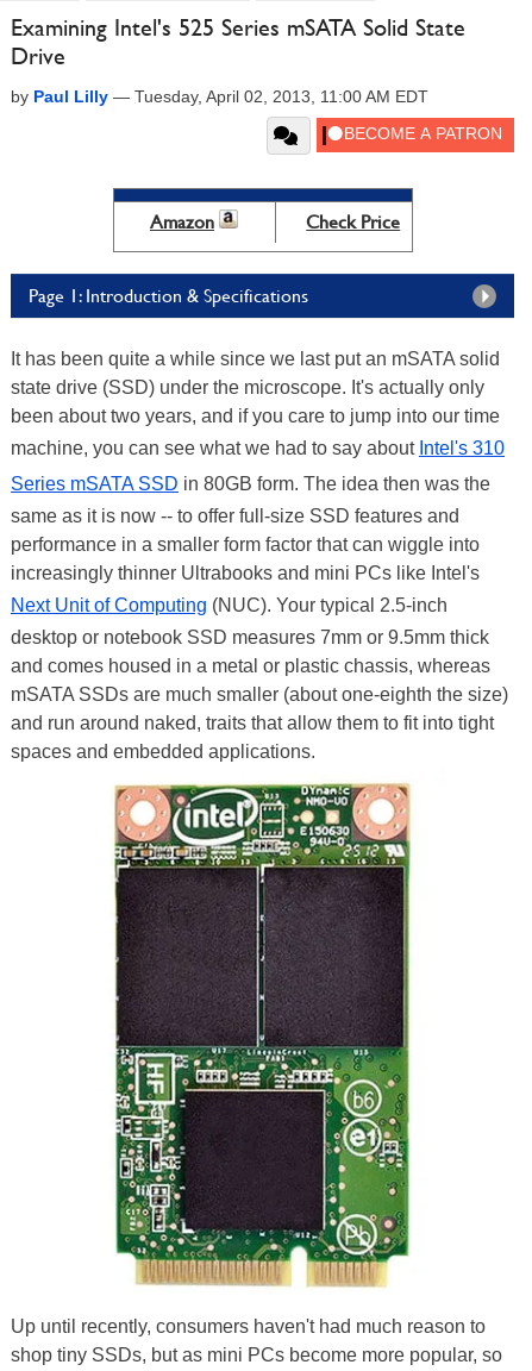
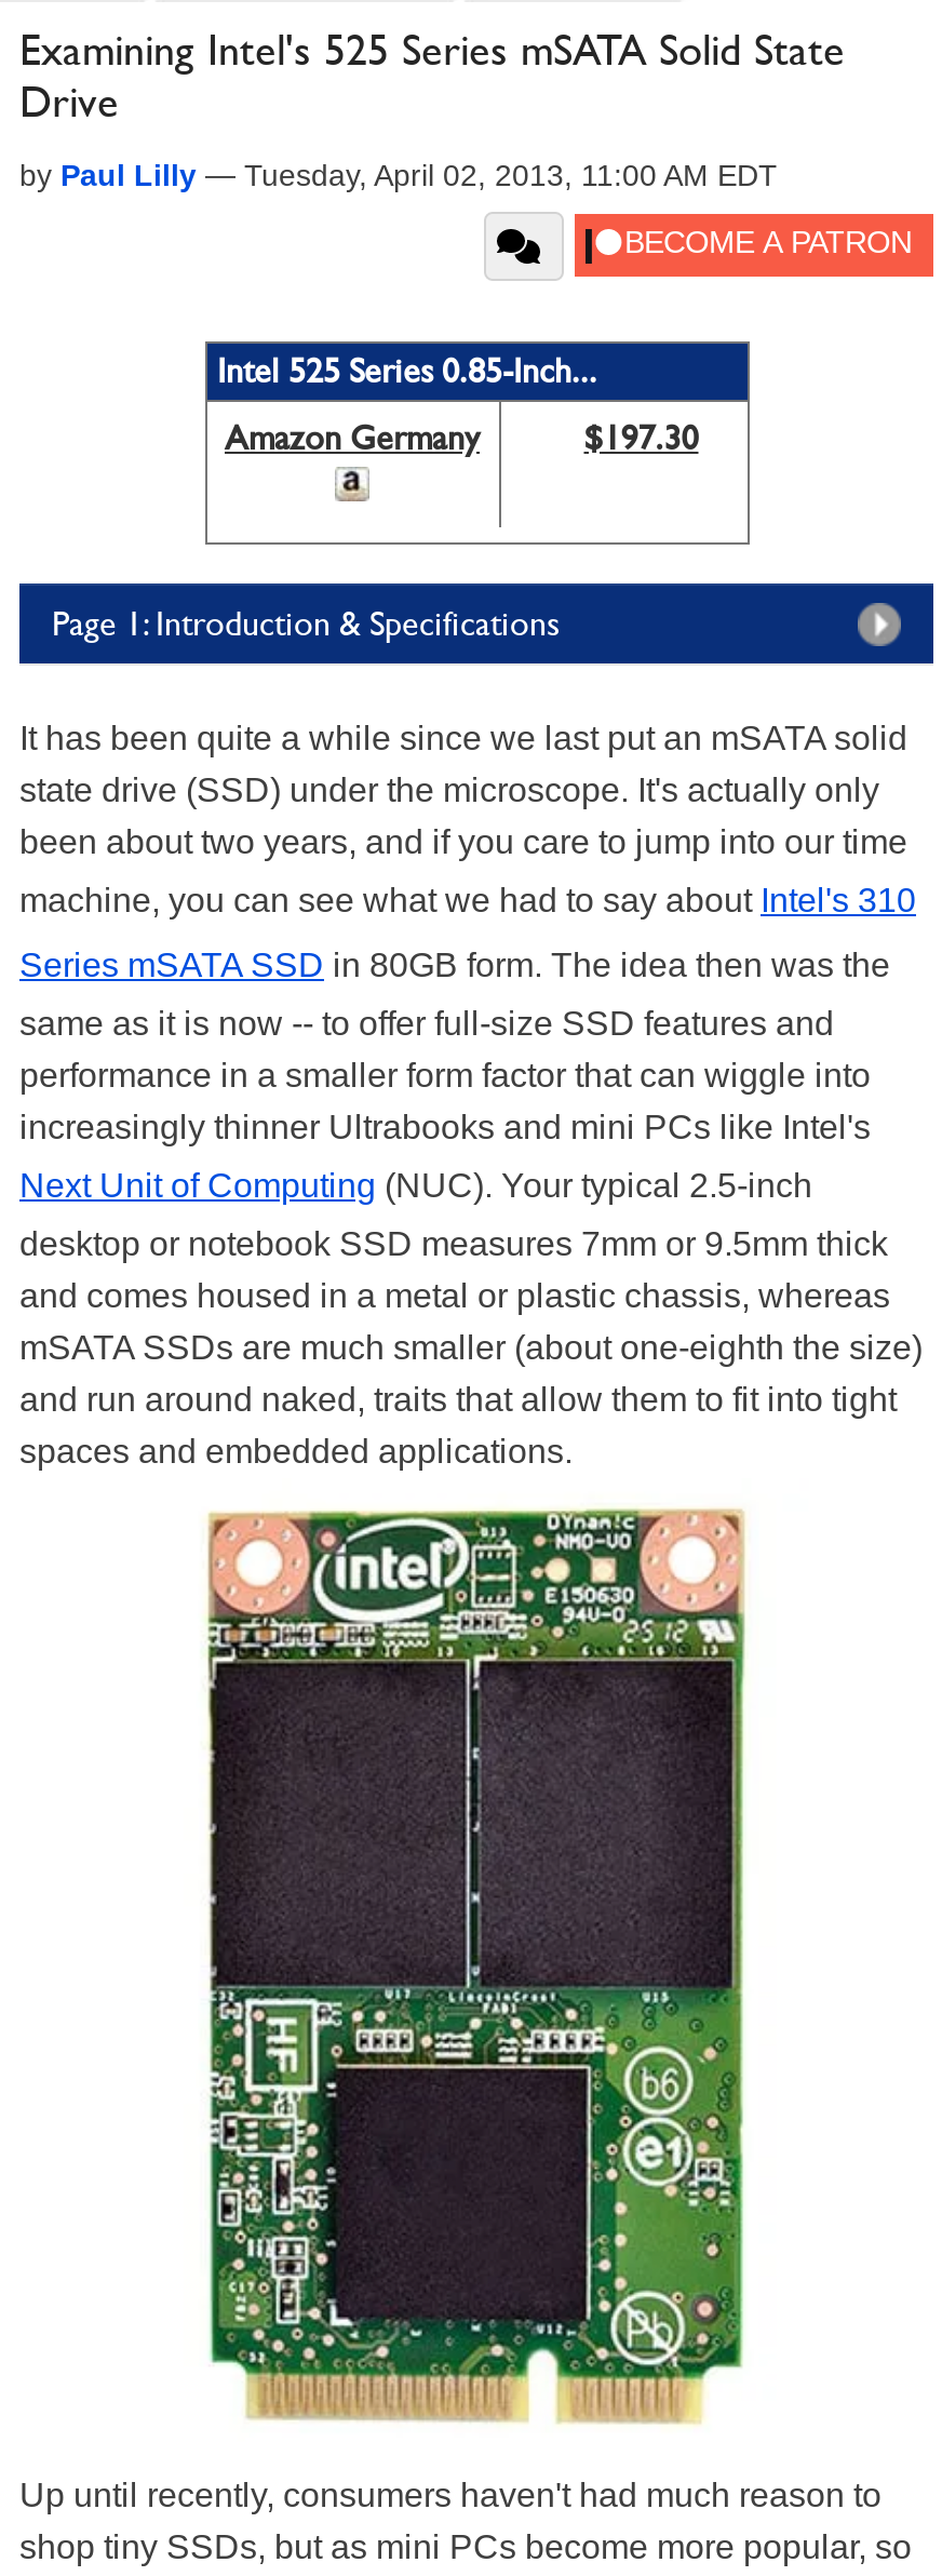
[150,211,400,233] Amazon | Check Price -> [217,350,698,458] Intel 525 Series 0.85-Inch... | Amazon Germany | $197.30

